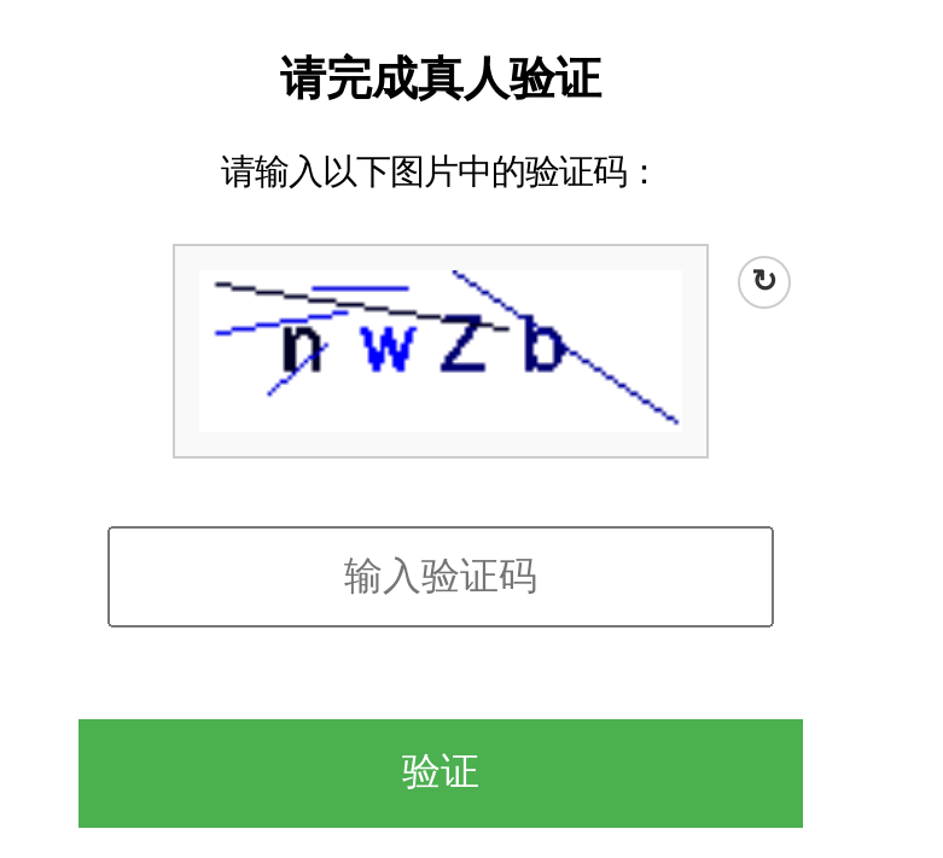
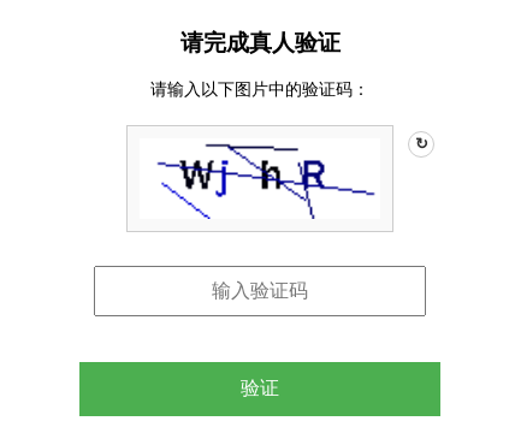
[214,268,680,432] [image] -> [148,138,378,220] [image]

